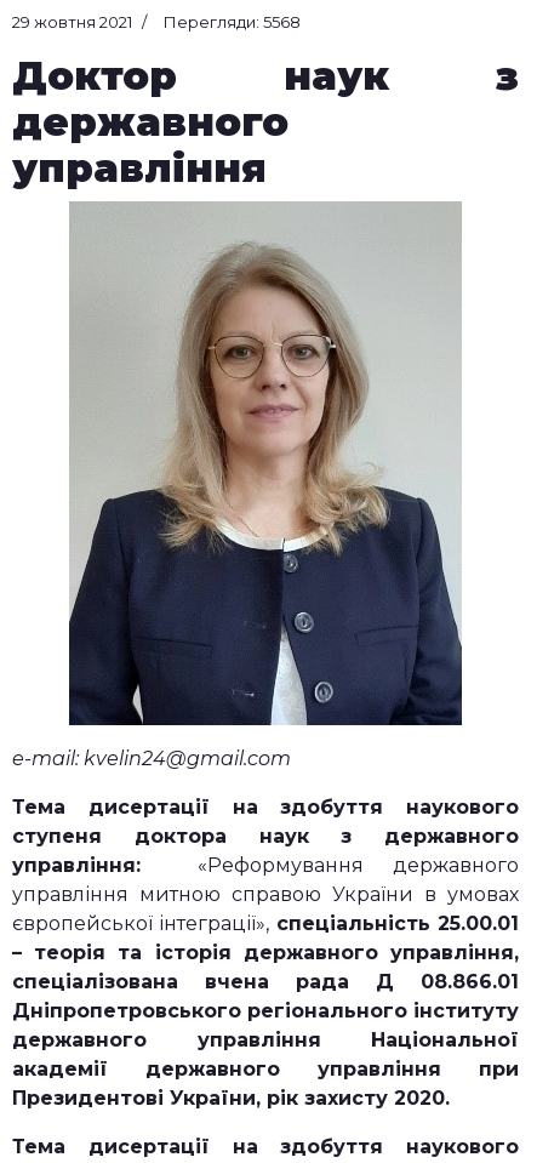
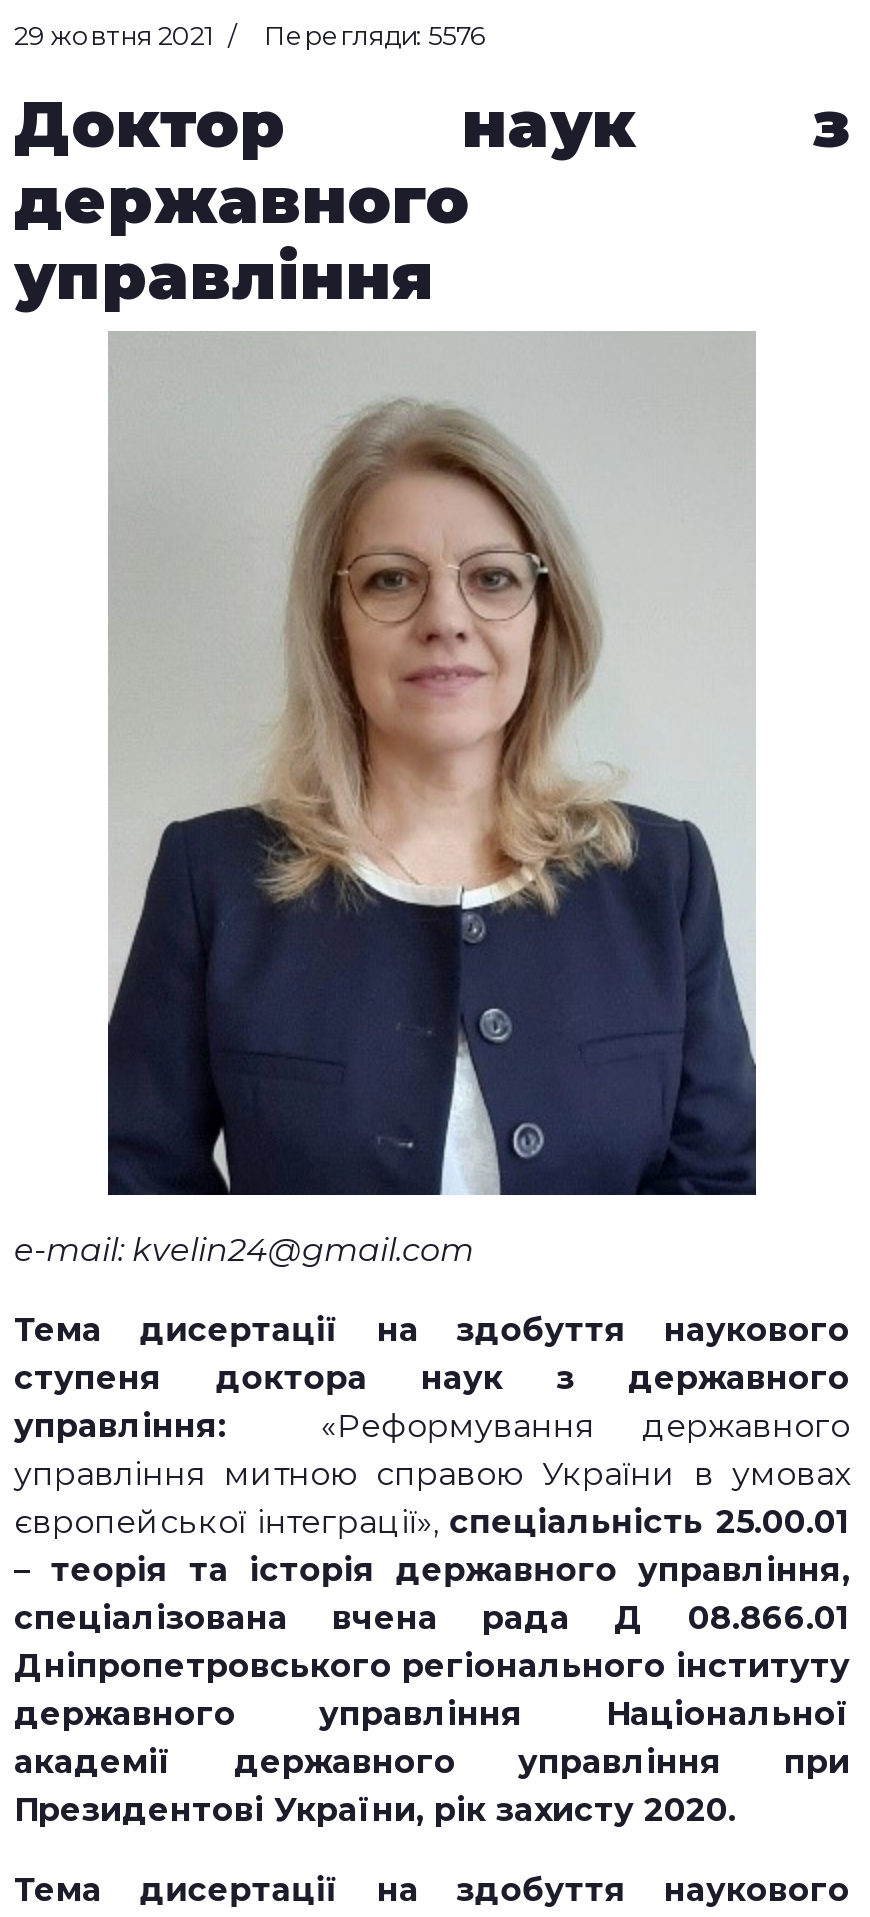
[12,12,301,32] 29 жовтня 2021 Перегляди: 5568 -> [14,19,486,51] 29 жовтня 2021 Перегляди: 5576

